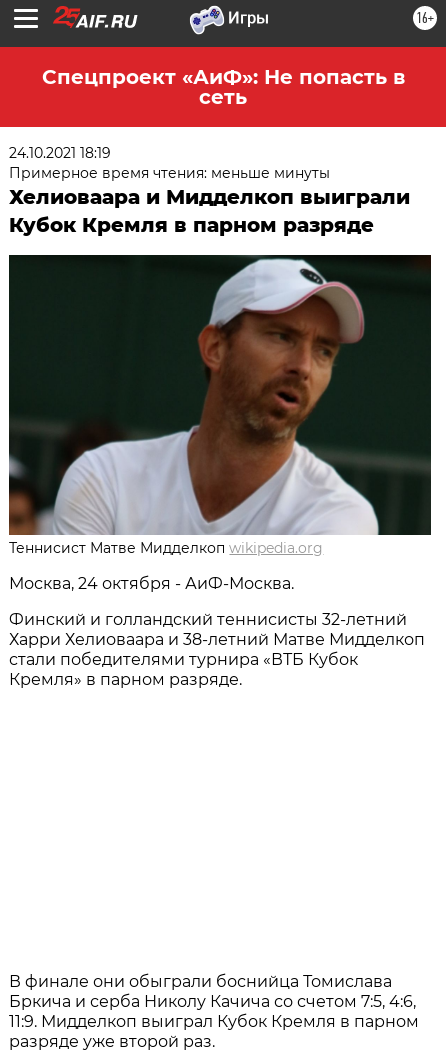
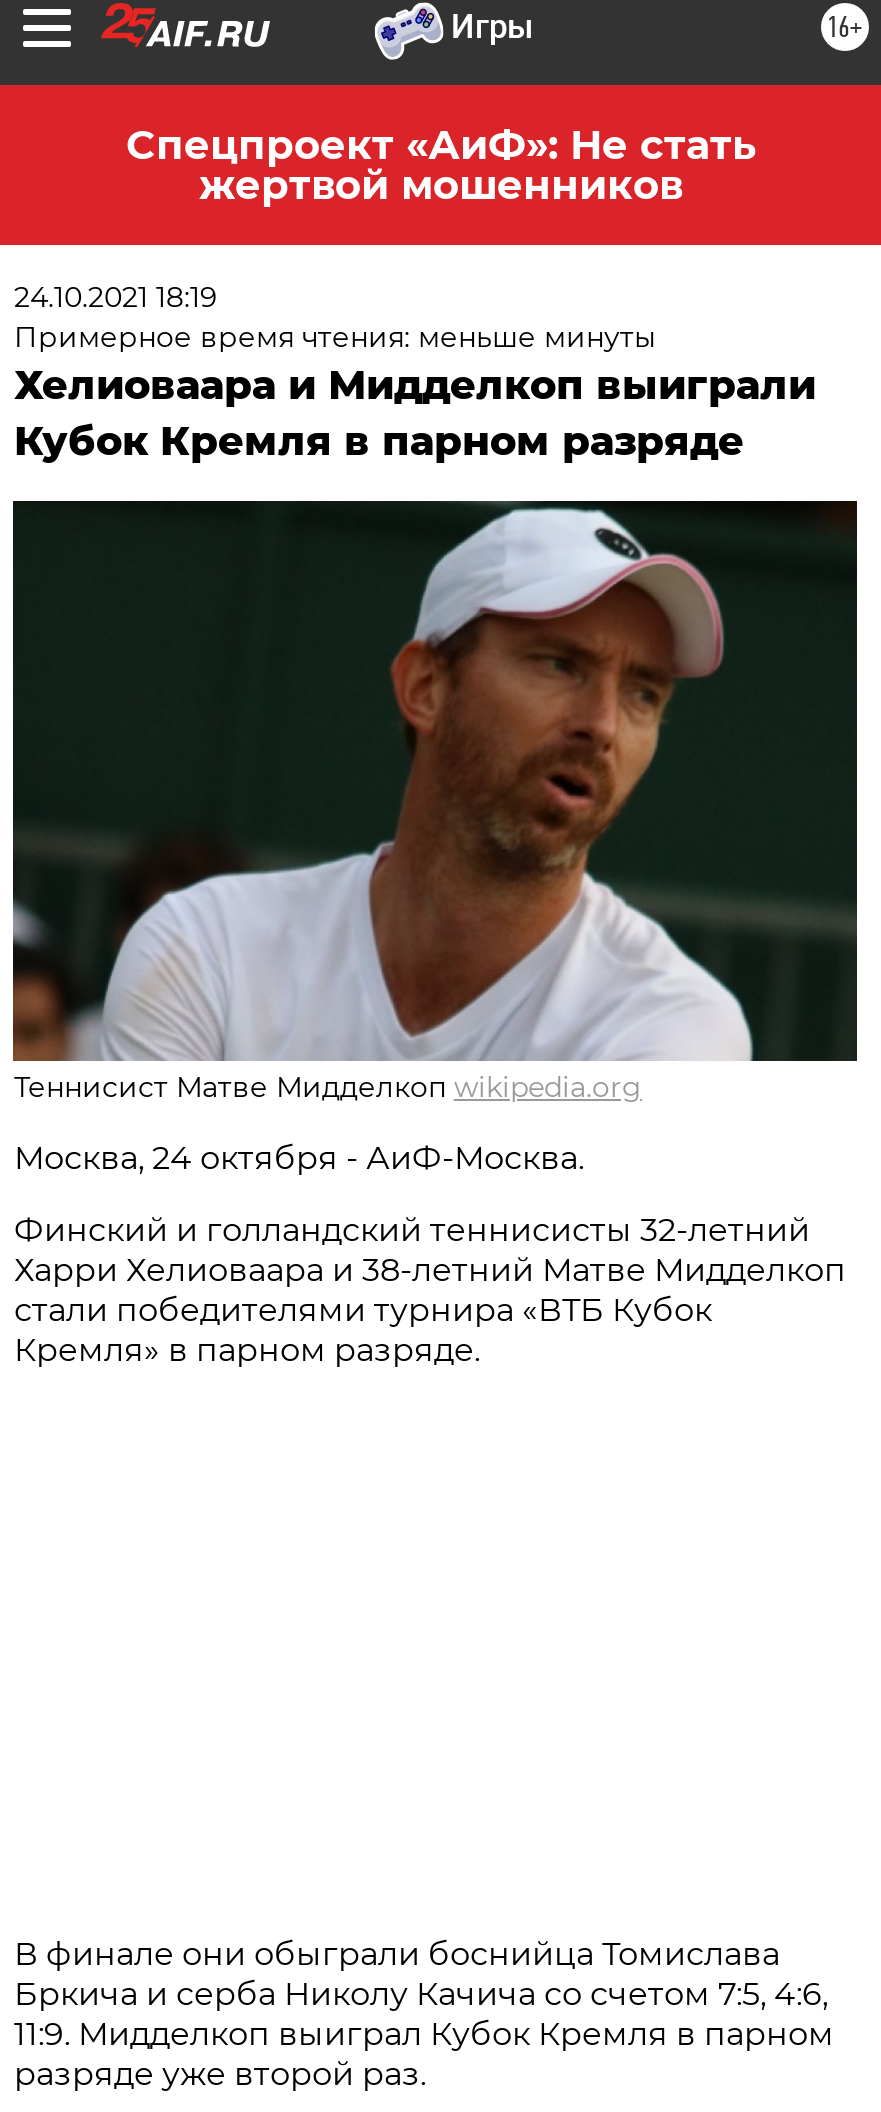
[41,65,404,109] Спецпроект «АиФ»: Не попасть в | сеть -> [126,121,756,209] Спецпроект «АиФ»: Не стать | жертвой мошенников

